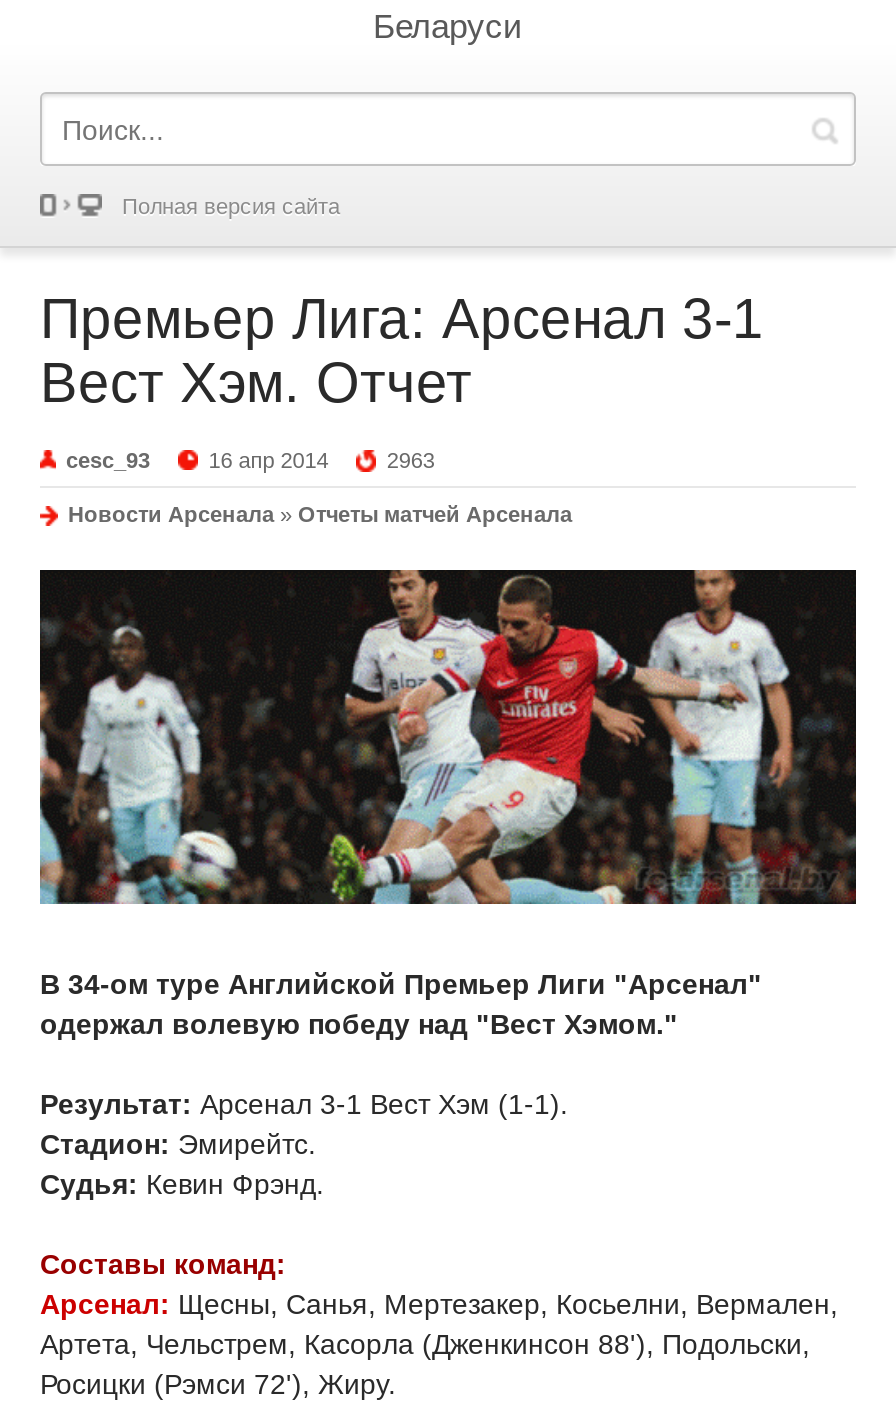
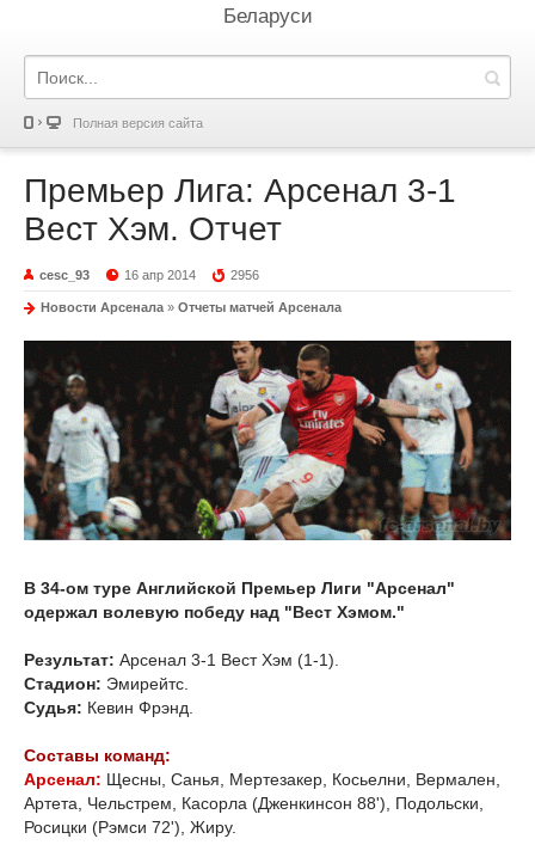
[387,448,435,472] 2963 -> [231,268,260,282] 2956

